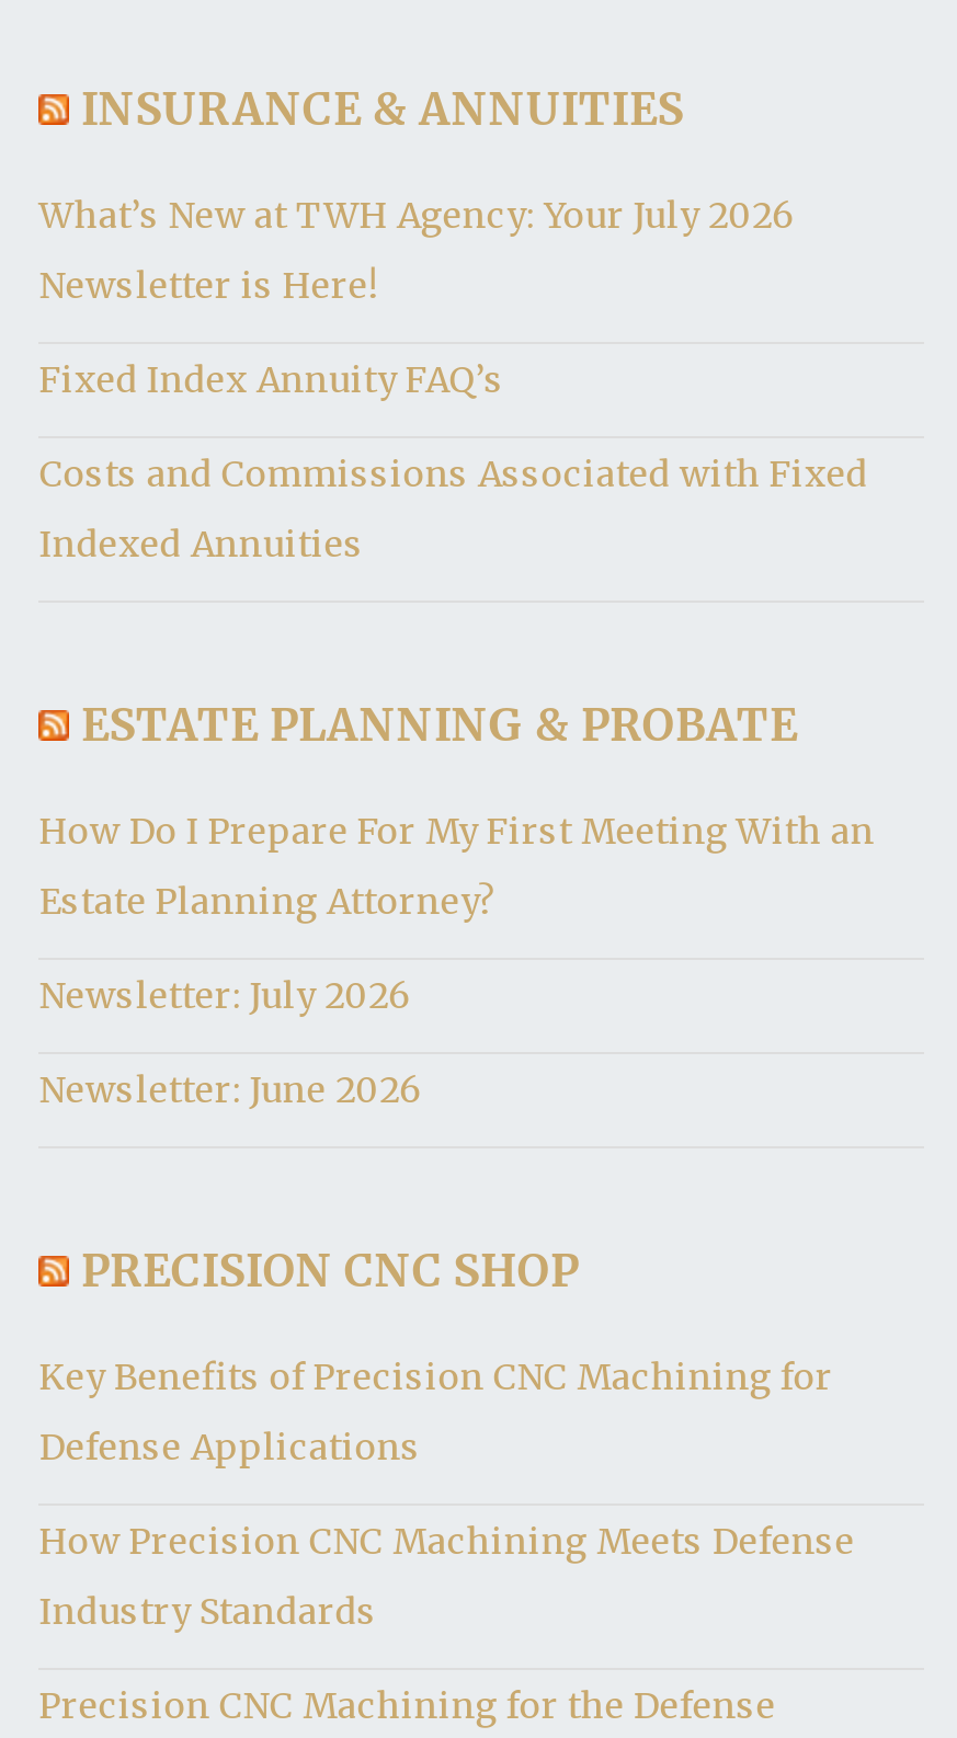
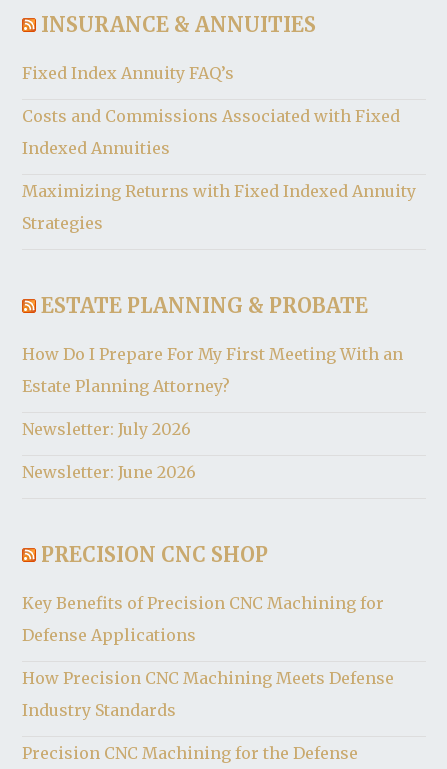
[39,193,793,307] What’s New at TWH Agency: Your July 2026 | Newsletter is Here! -> none
moved [39,357,868,565] -> [22,63,400,158]: Fixed Index Annuity FAQ’s | Costs and Commissions Associated with Fixed | Indexed Annuities
none -> [22,181,416,233] Maximizing Returns with Fixed Indexed Annuity | Strategies

